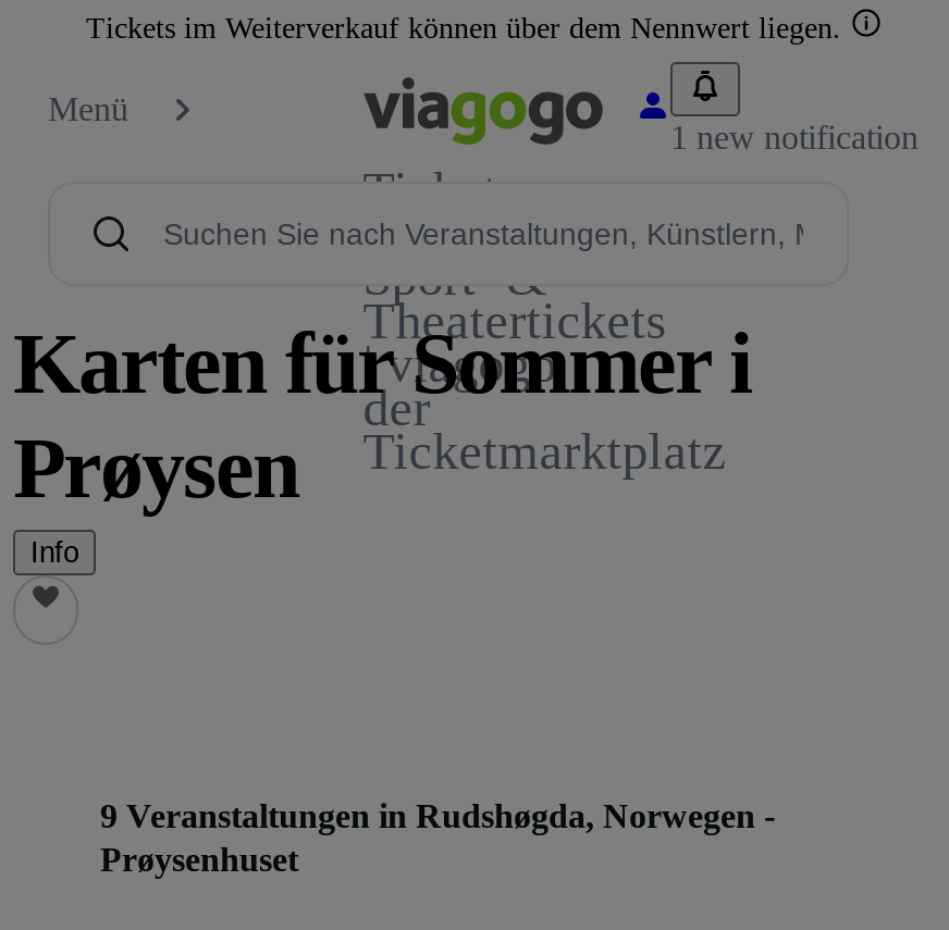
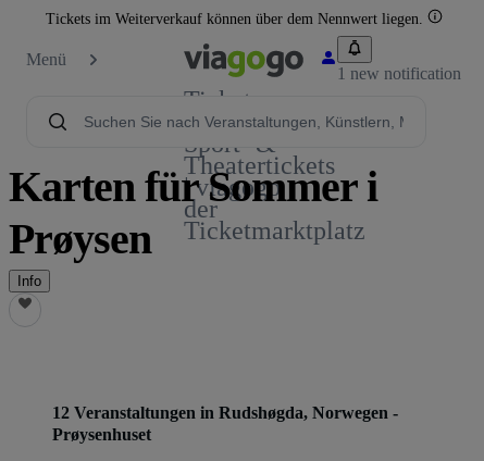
[100,797,775,834] 9 Veranstaltungen in Rudshøgda, Norwegen - -> [52,403,398,422] 12 Veranstaltungen in Rudshøgda, Norwegen -

